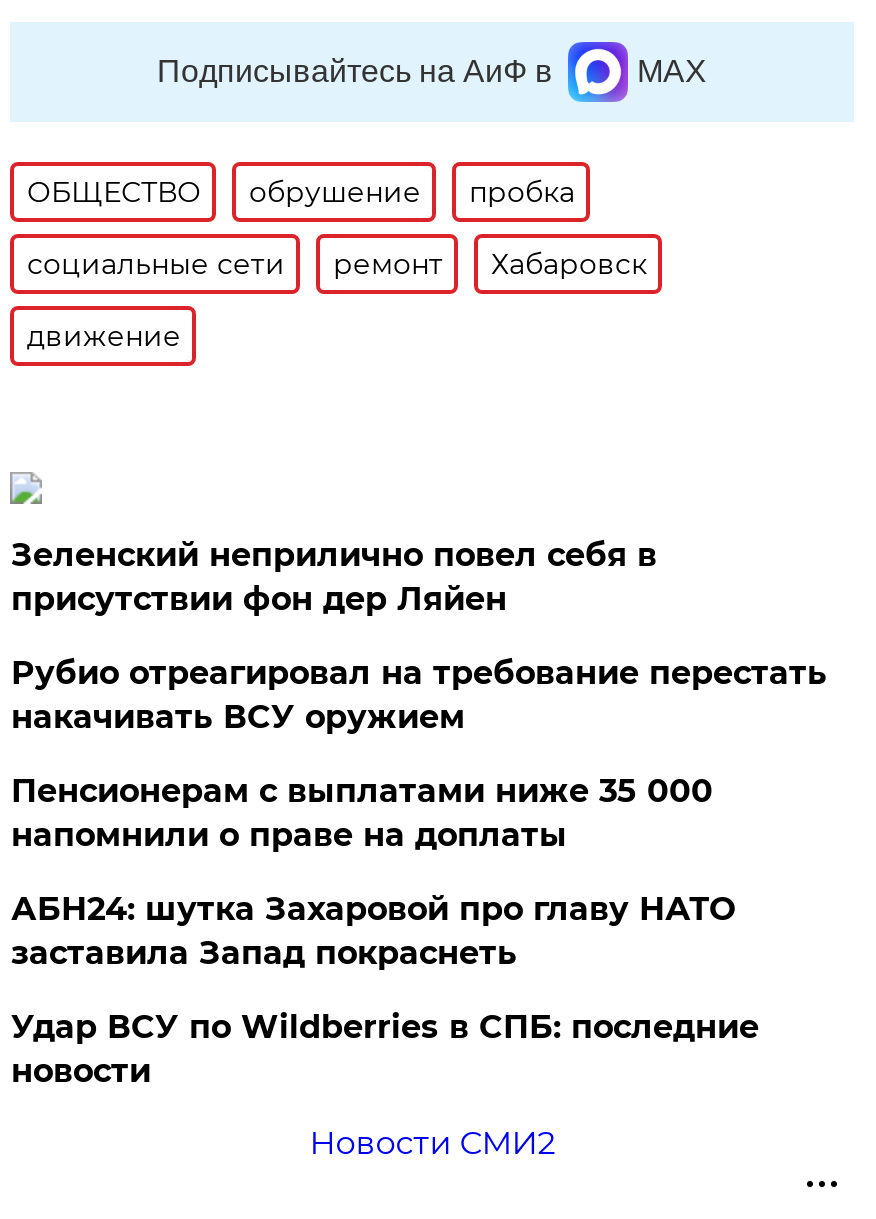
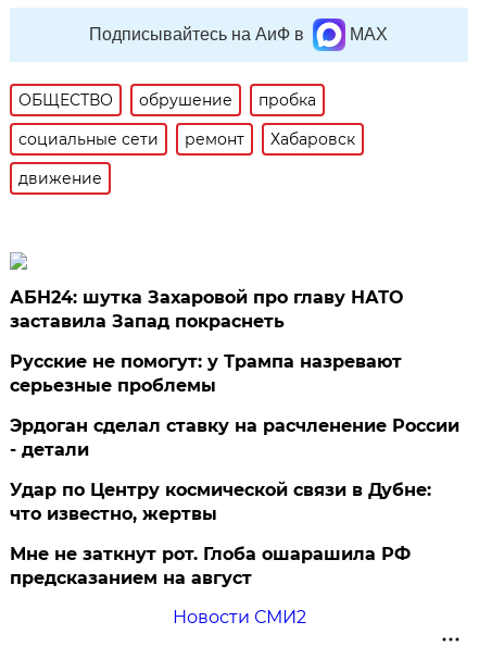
[11,536,827,854] Зеленский неприлично повел cебя в | присутствии фон дер Ляйен | Рубио отреагировал на требование перестать | накачивать ВСУ оружием | Пенсионерам с выплатами ниже 35 000 | напомнили о праве на доплаты -> none
moved [11,890,735,972] -> [10,287,403,332]: АБН24: шутка Захаровой про главу НАТО | заставила Запад покраснеть
[11,1008,759,1090] Удар ВСУ по Wildberries в СПБ: последние | новости -> [10,351,460,588] Русские не помогут: у Трампа назревают | серьезные проблемы | Эрдоган сделал ставку на расчленение России | - детали | Удар по Центру космической связи в Дубне: | что известно, жертвы | Мне не заткнут рот. Глоба ошарашила РФ | предсказанием на август

